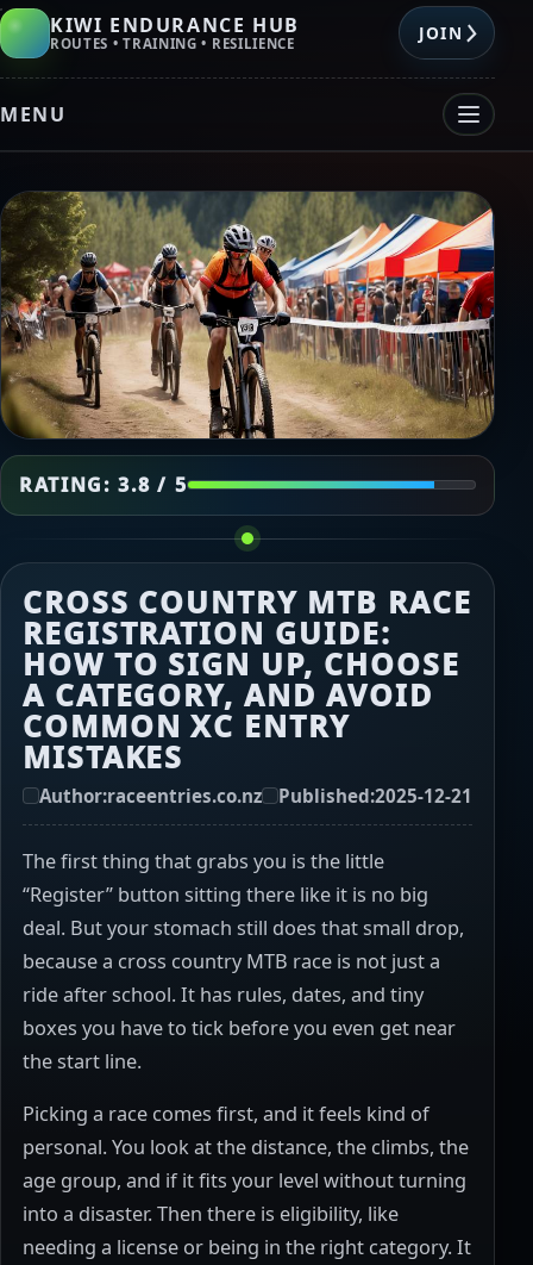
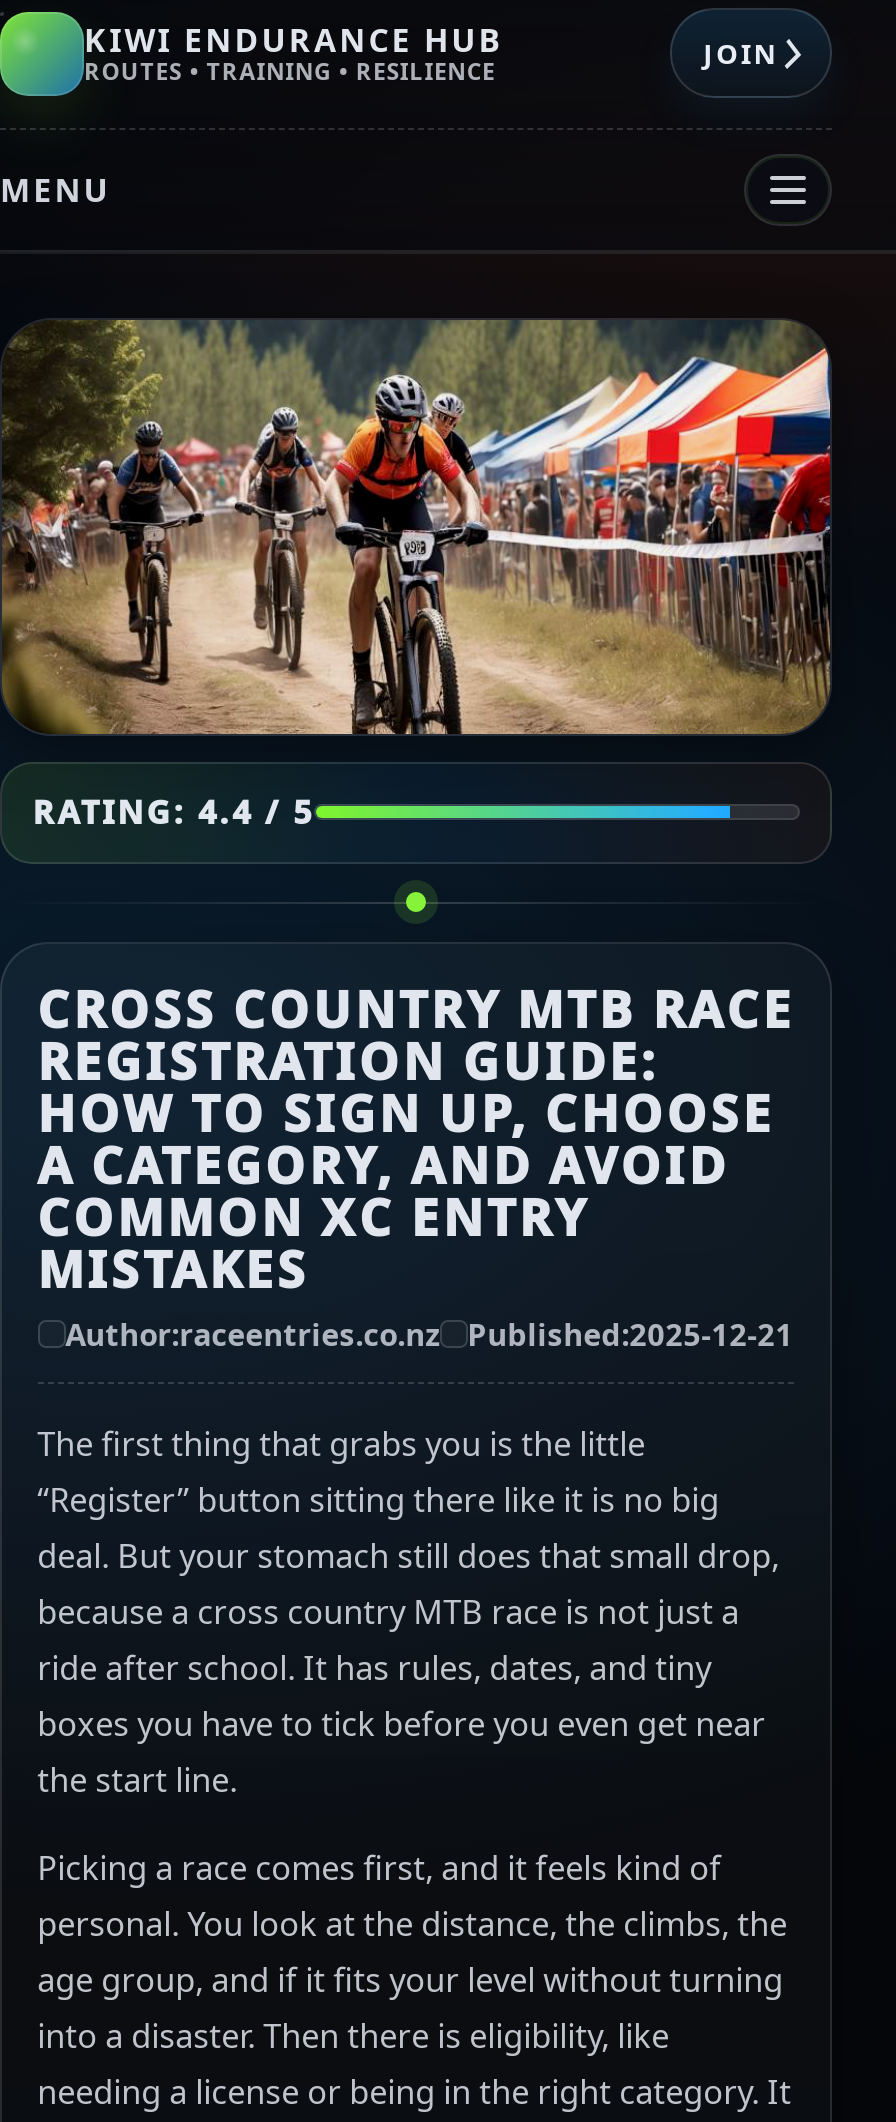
[19,472,187,498] RATING: 3.8 / 5 -> [32,790,314,834] RATING: 4.4 / 5

